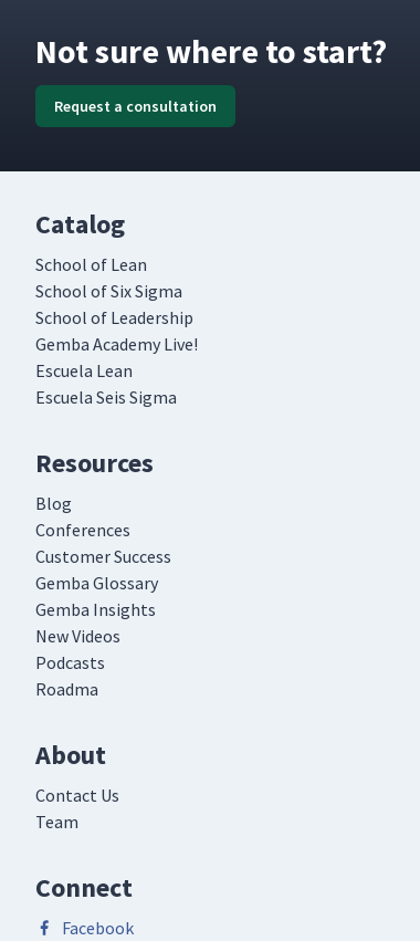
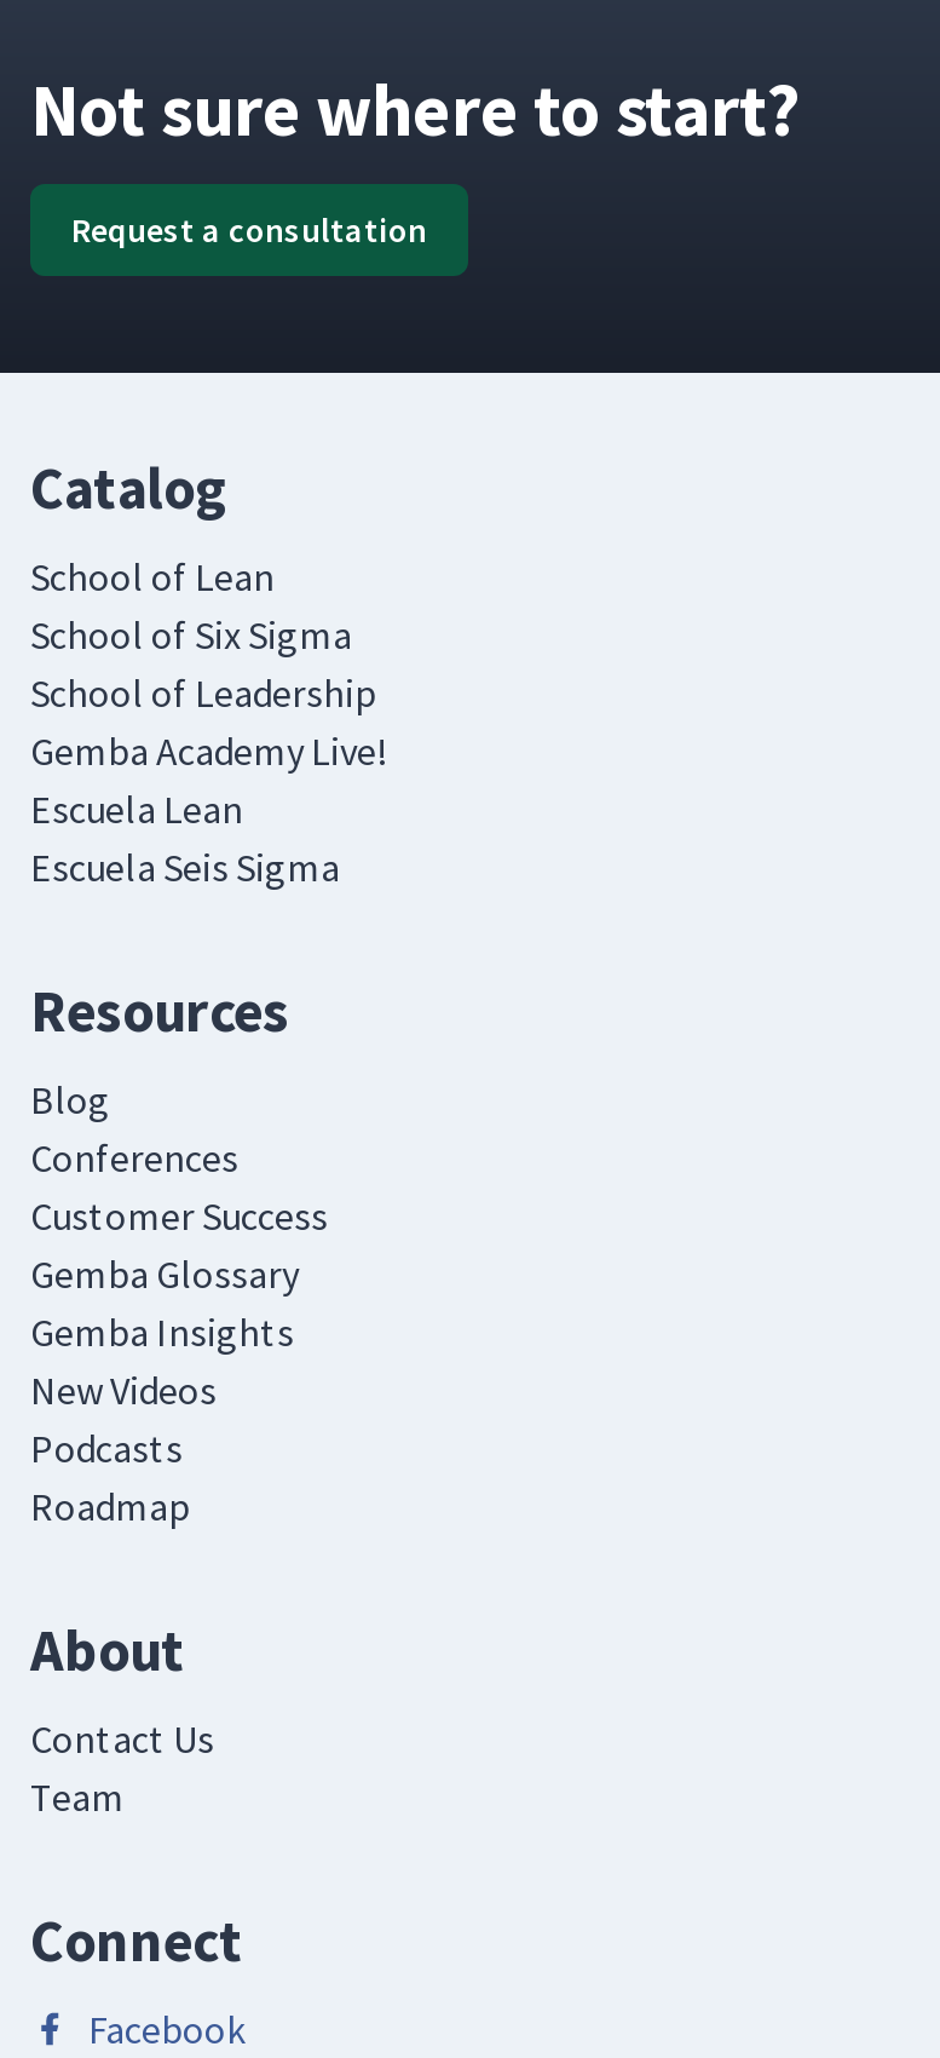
[35,678,98,700] Roadma -> [30,1482,190,1531] Roadmap

